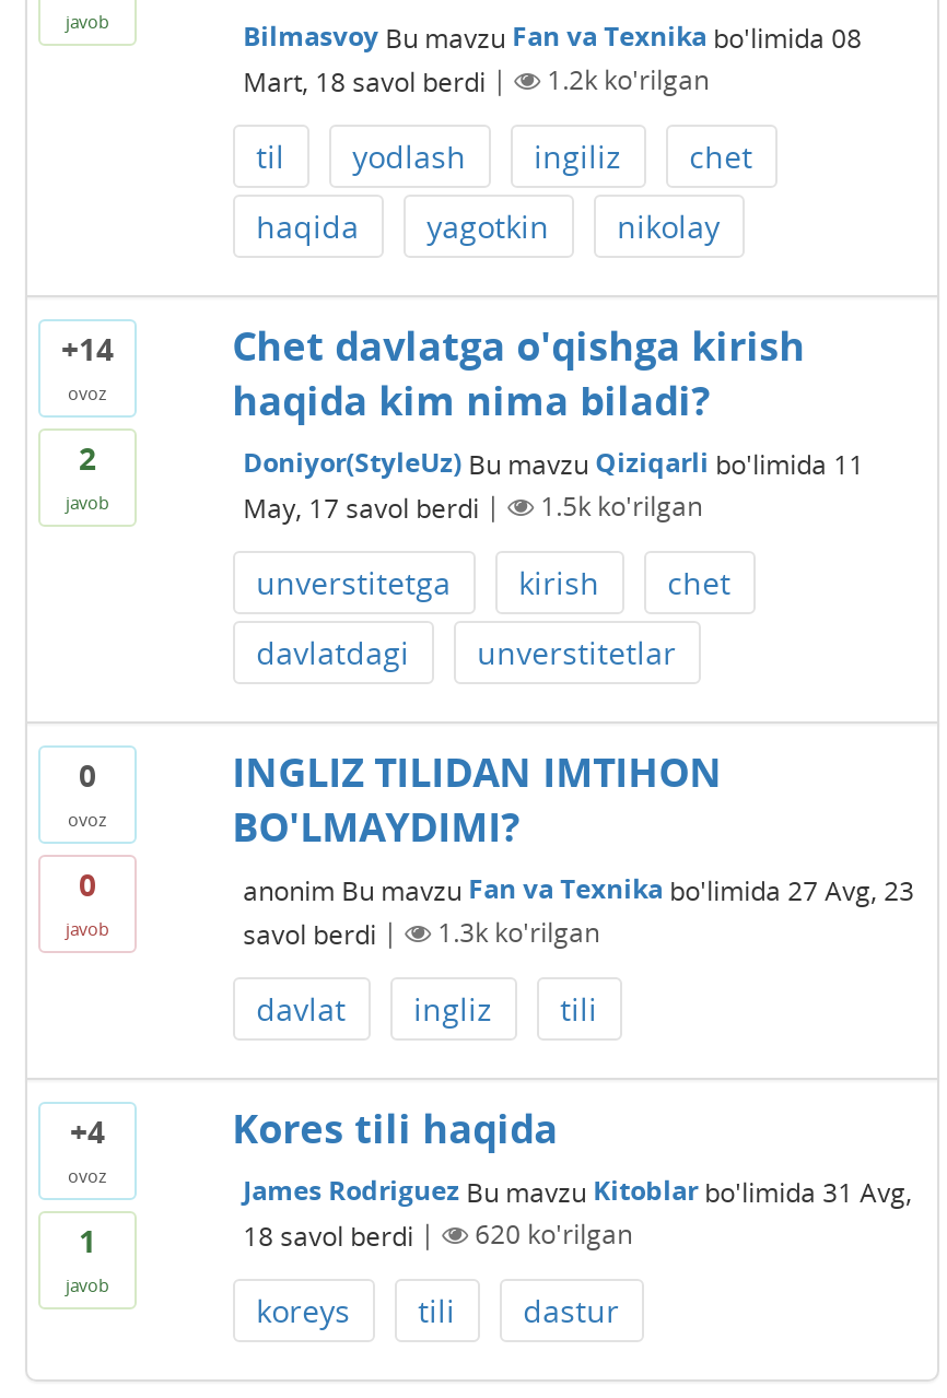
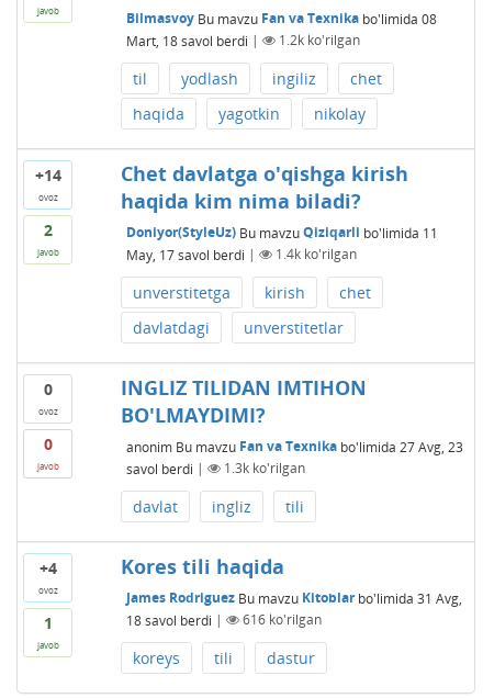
[540,488,702,525] 1.5k ko'rilgan -> [275,245,356,264] 1.4k ko'rilgan
[475,1216,632,1253] 620 ko'rilgan -> [242,610,321,629] 616 ko'rilgan

